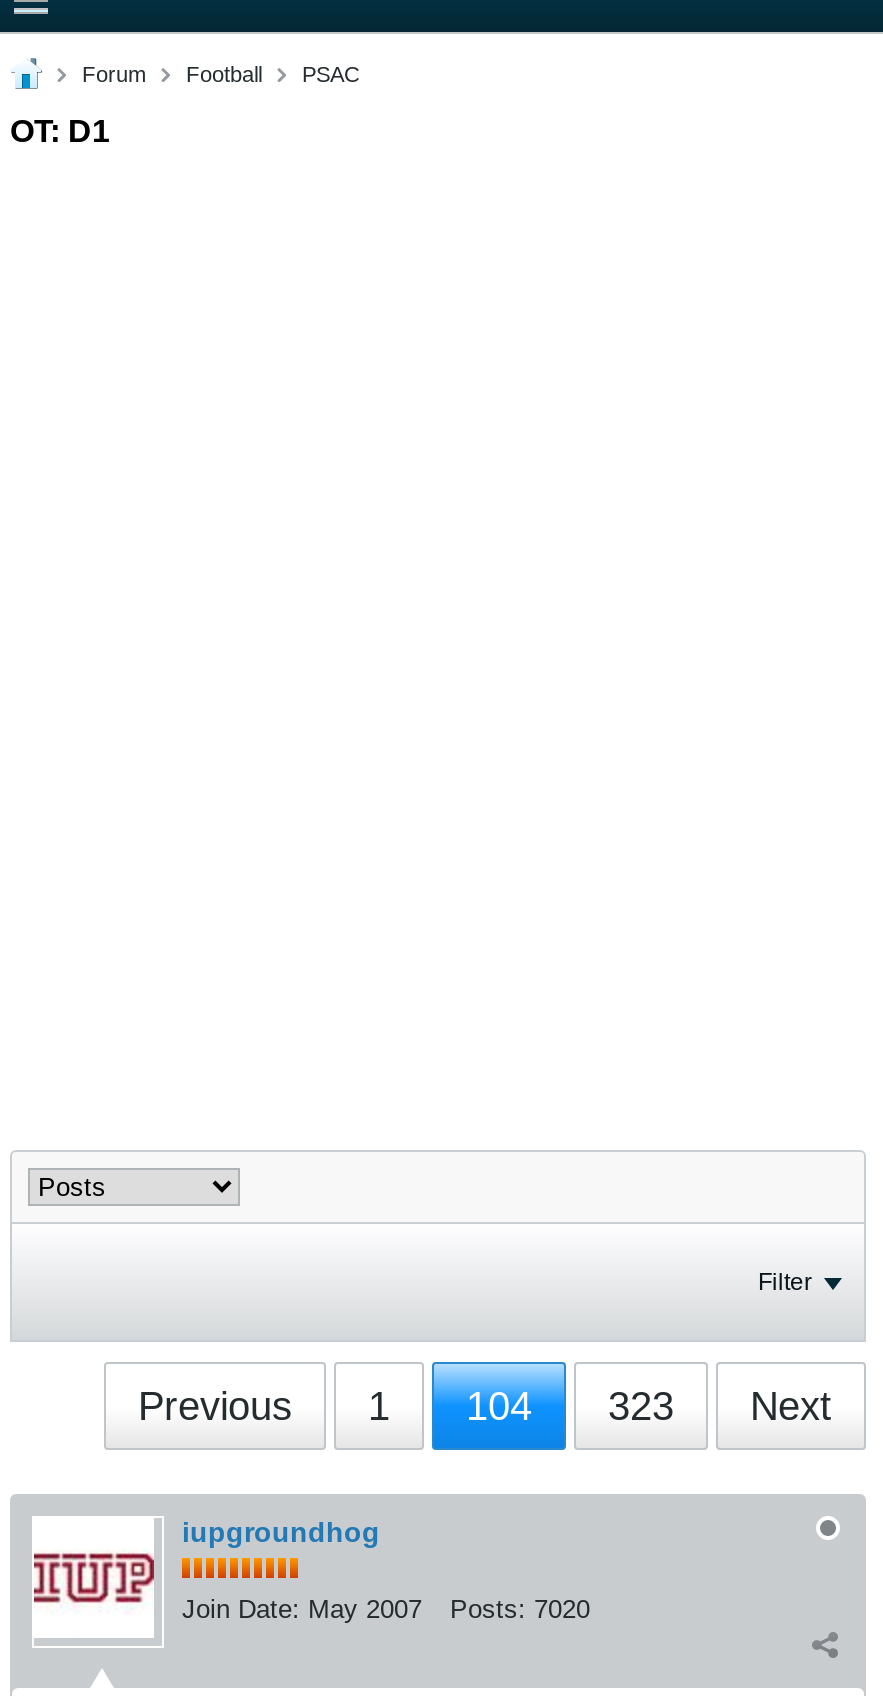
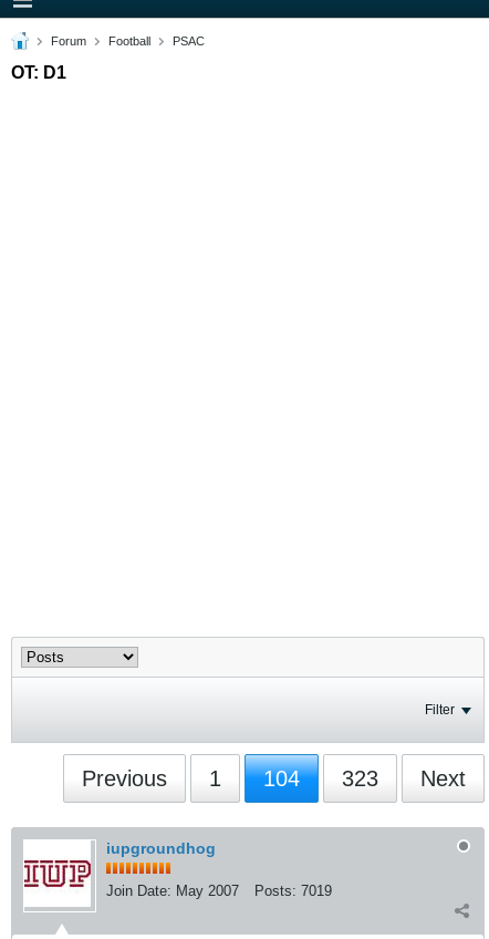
[182,1594,590,1624] Join Date: May 2007 Posts: 7020 -> [106,883,332,899] Join Date: May 2007 Posts: 7019

